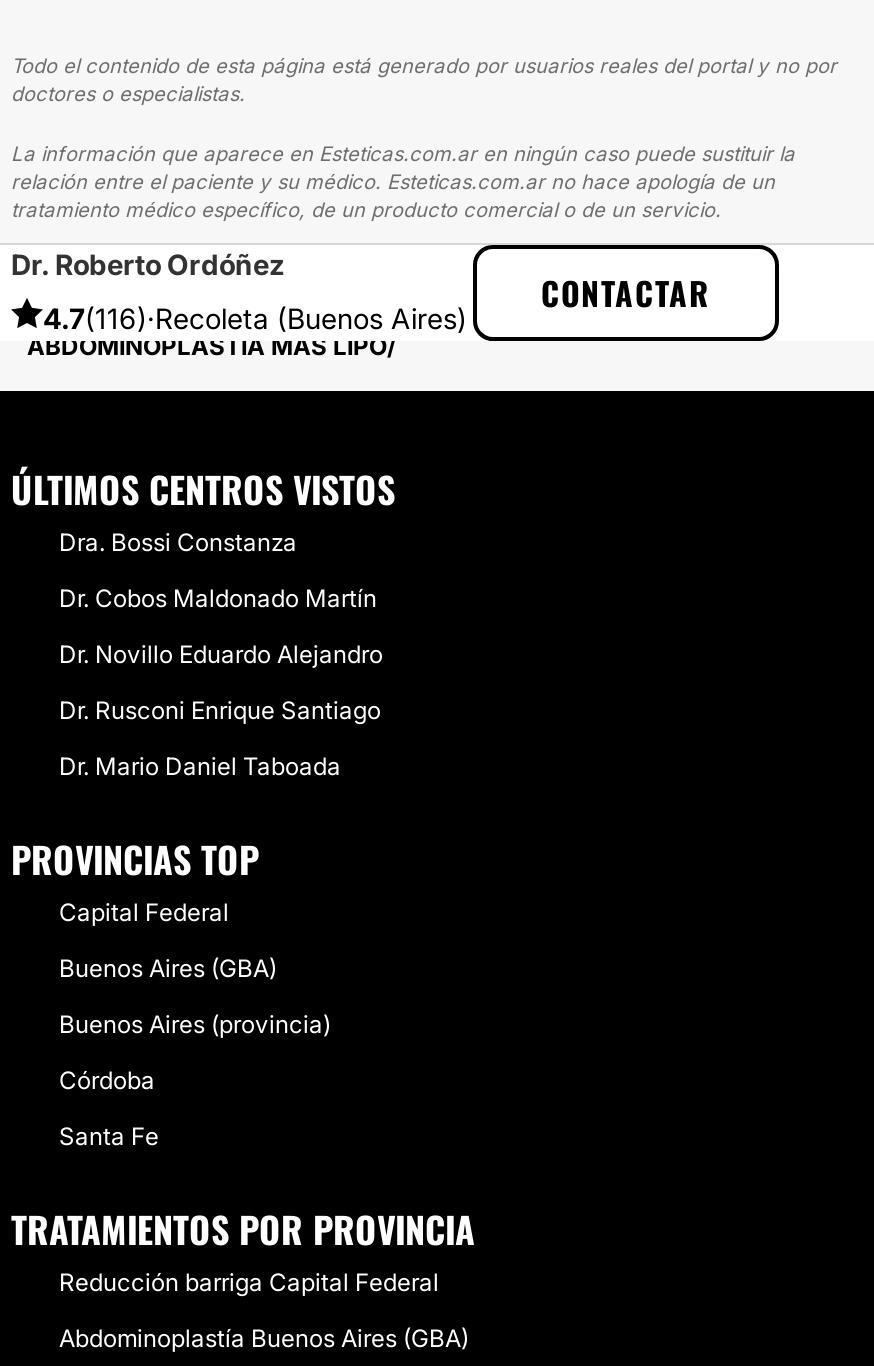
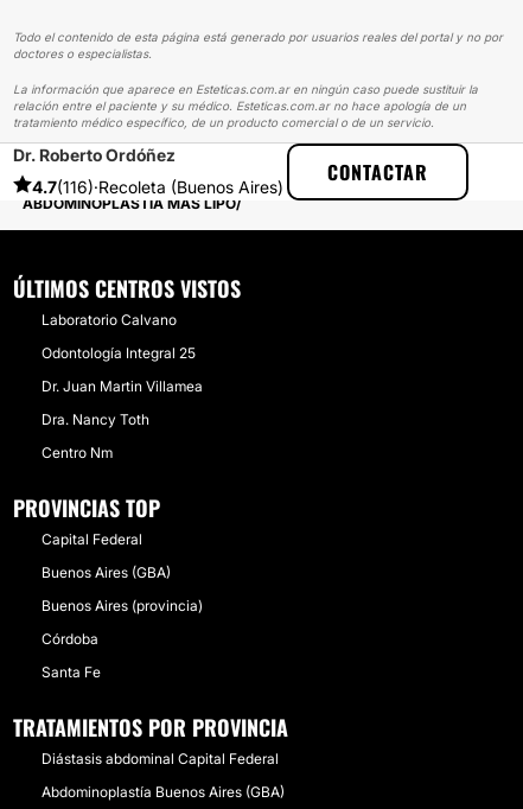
[59,527,297,557] Dra. Bossi Constanza -> [42,311,177,329] Laboratorio Calvano
[59,583,377,613] Dr. Cobos Maldonado Martín -> [42,344,196,362] Odontología Integral 25
[59,639,383,669] Dr. Novillo Eduardo Alejandro -> [42,377,203,395] Dr. Juan Martin Villamea
[59,695,381,725] Dr. Rusconi Enrique Santiago -> [42,410,149,428] Dra. Nancy Toth
[59,751,341,781] Dr. Mario Daniel Taboada -> [42,444,113,461] Centro Nm
[59,1267,439,1297] Reducción barriga Capital Federal -> [42,750,279,767] Diástasis abdominal Capital Federal

